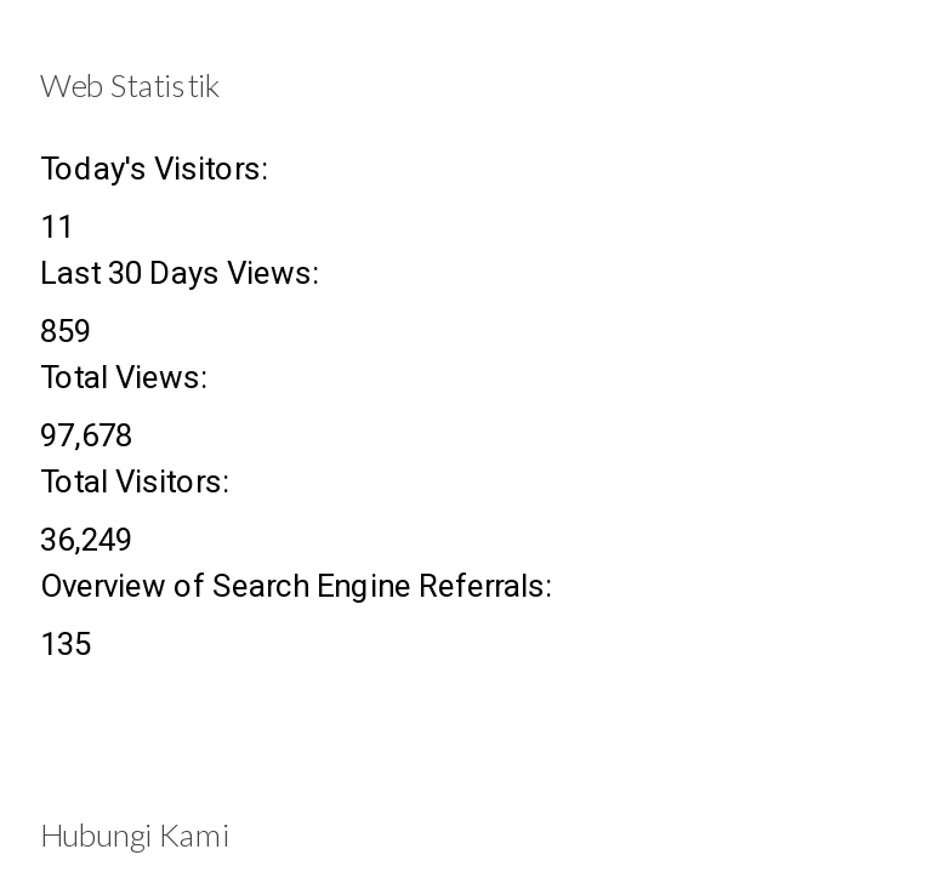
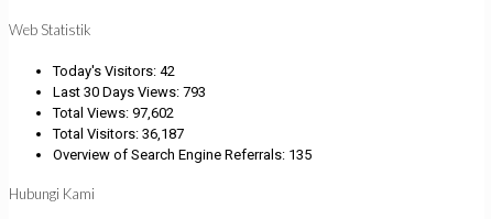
[40,150,559,662] Today's Visitors: | 11 | Last 30 Days Views: | 859 | Total Views: | 97,678 | Total Visitors: | 36,249 | Overview of Search Engine Referrals: | 135 -> [53,62,312,162] Today's Visitors: 42 | Last 30 Days Views: 793 | Total Views: 97,602 | Total Visitors: 36,187 | Overview of Search Engine Referrals: 135

